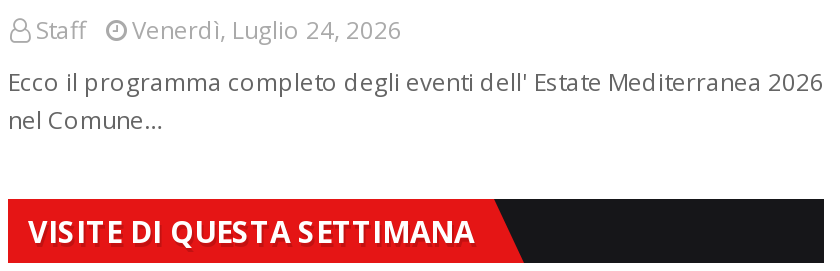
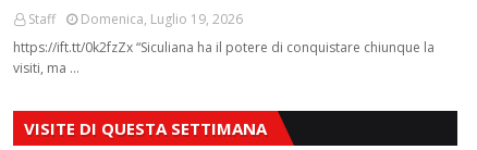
[132,12,402,46] Venerdì, Luglio 24, 2026 -> [81,9,243,28] Domenica, Luglio 19, 2026
[8,64,824,136] Ecco il programma completo degli eventi dell' Estate Mediterranea 2026 | nel Comune… -> [13,37,435,77] https://ift.tt/0k2fzZx “Siculiana ha il potere di conquistare chiunque la | visiti, ma …

